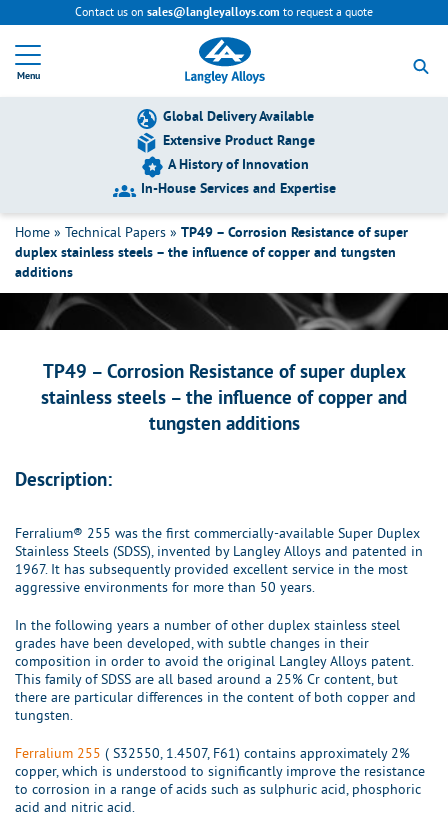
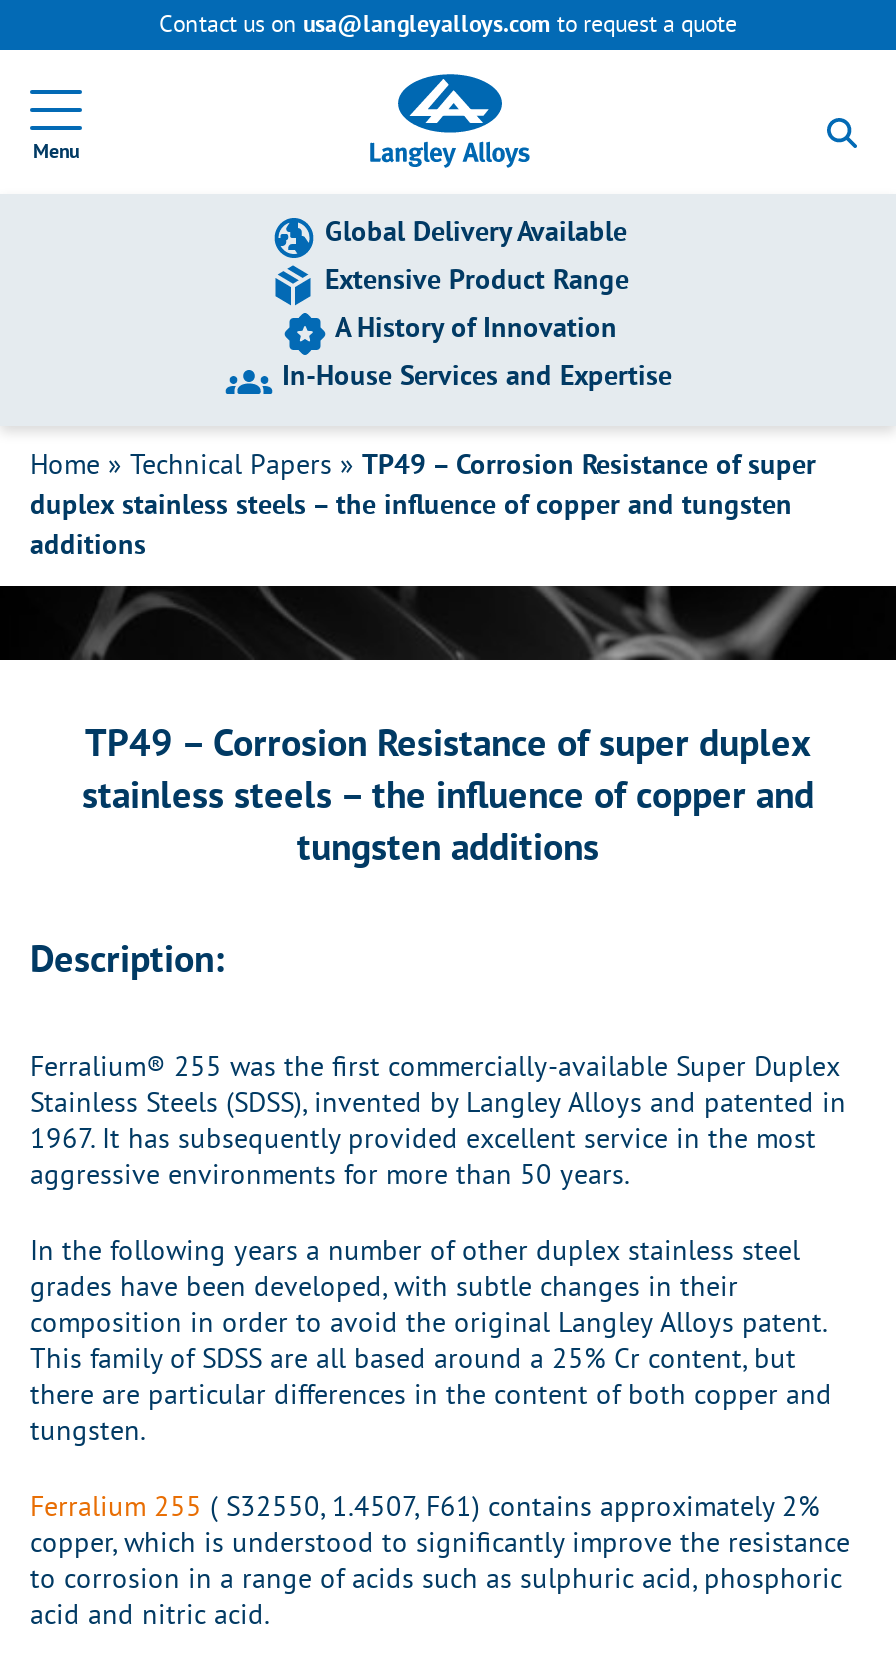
[75,4,373,21] Contact us on sales@langleyalloys.com to request a quote -> [159,8,737,42] Contact us on usa@langleyalloys.com to request a quote

